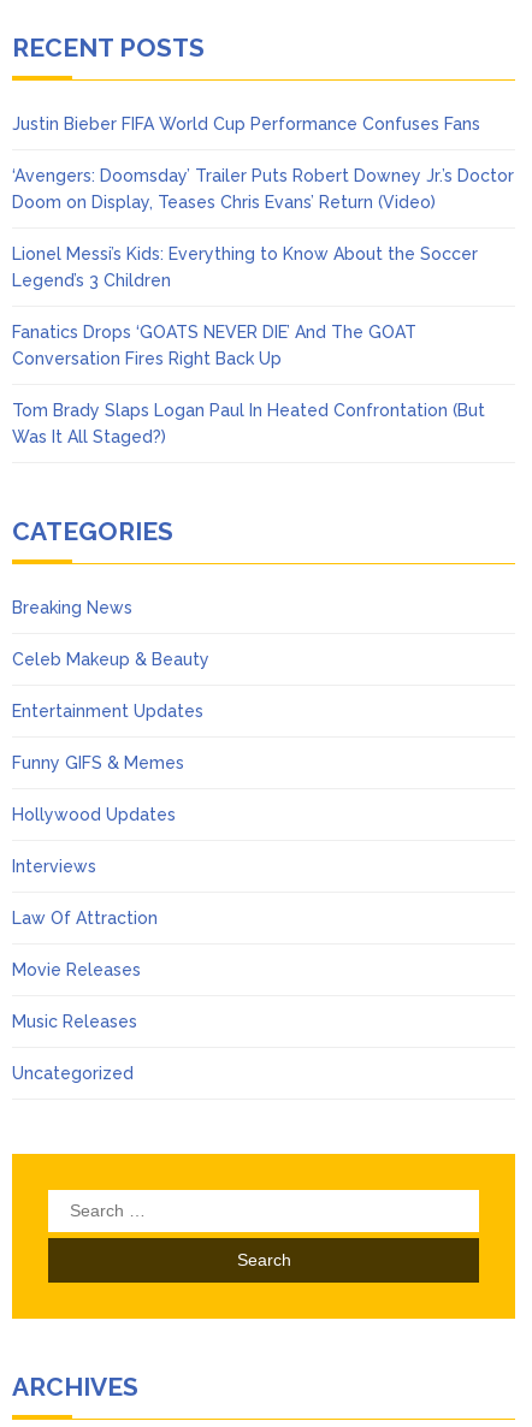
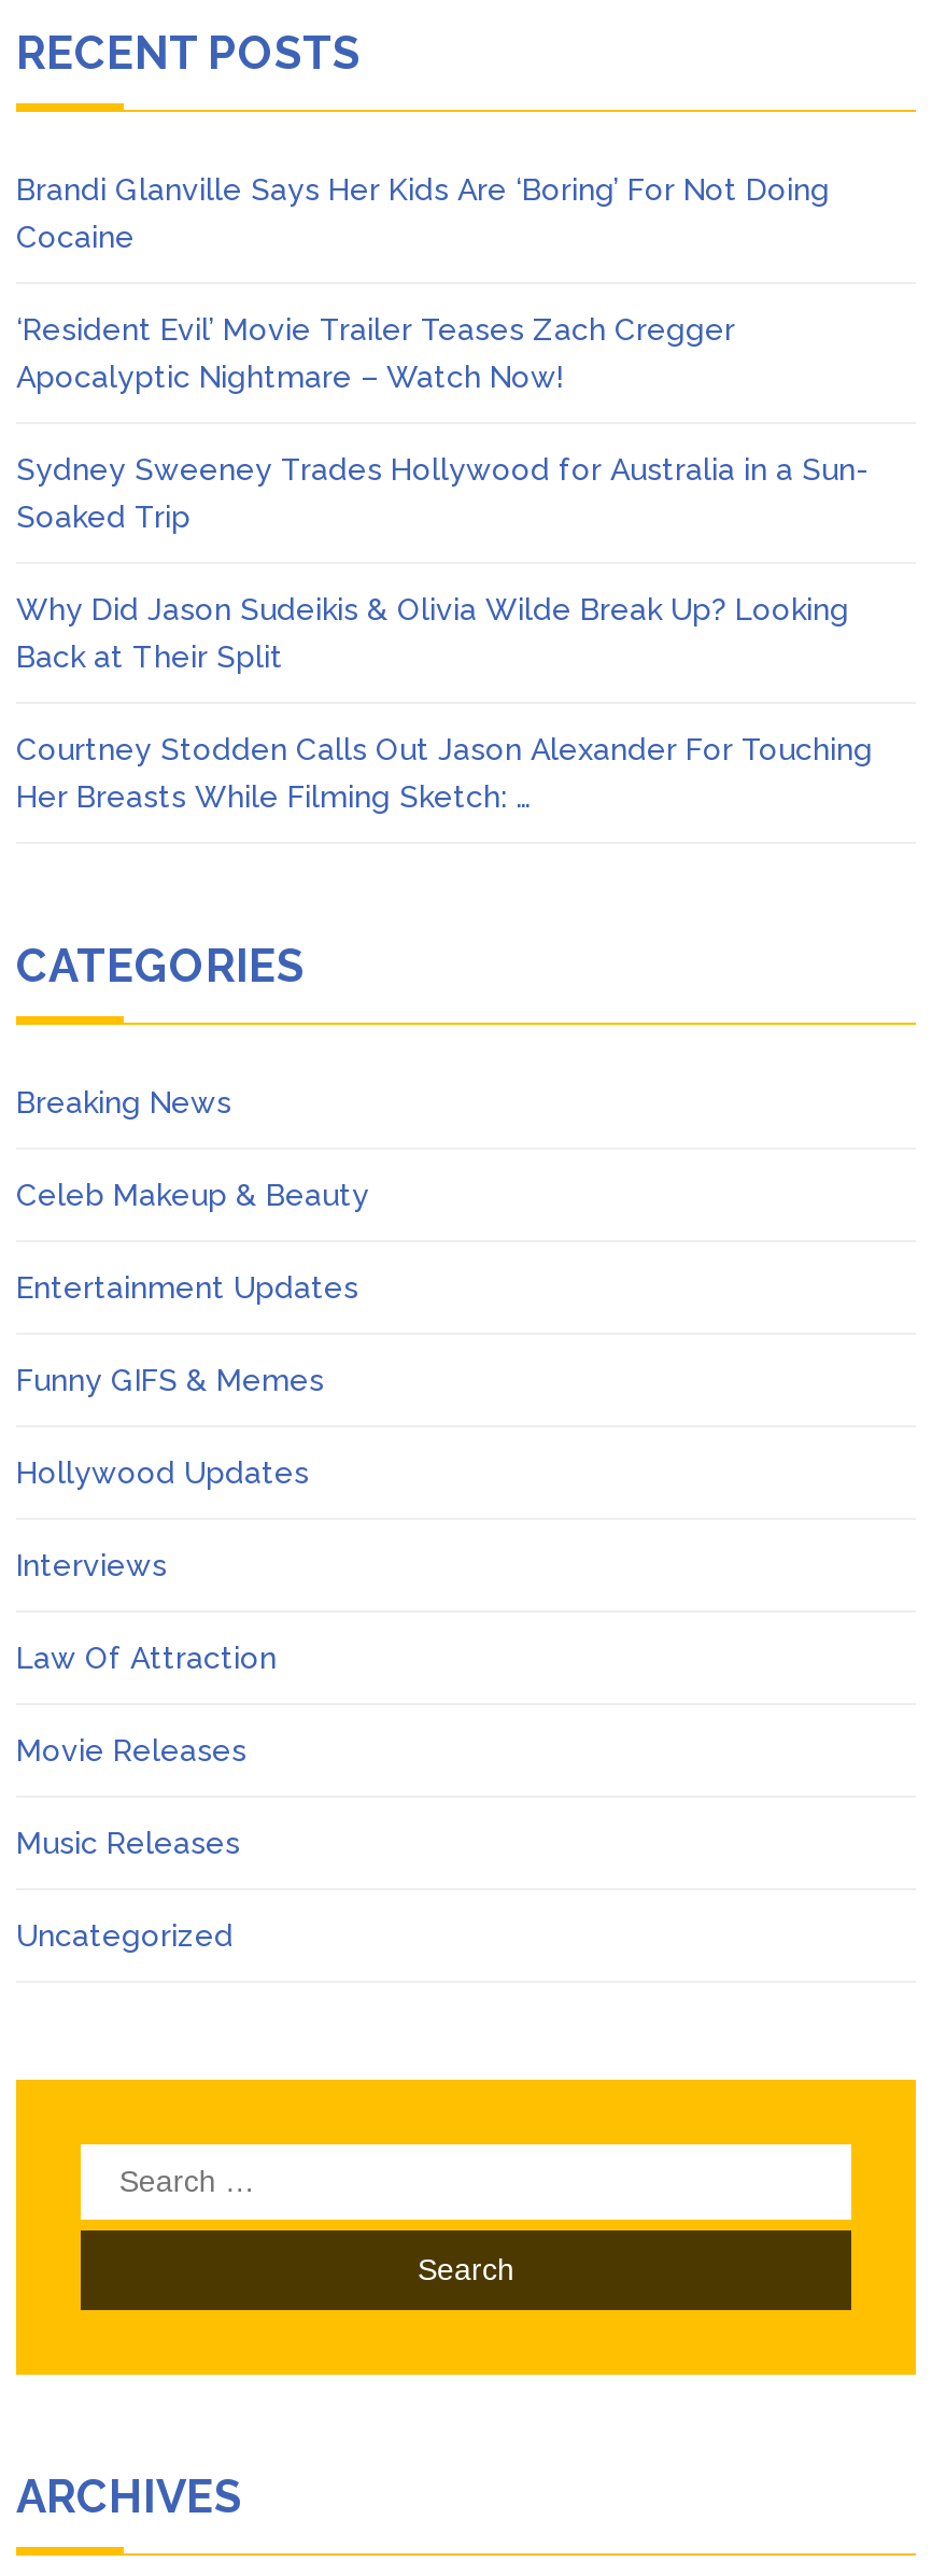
[12,115,480,134] Justin Bieber FIFA World Cup Performance Confuses Fans -> [16,173,830,254] Brandi Glanville Says Her Kids Are ‘Boring’ For Not Doing | Cocaine
[12,166,514,212] ‘Avengers: Doomsday’ Trailer Puts Robert Downey Jr.’s Doctor | Doom on Display, Teases Chris Evans’ Return (Video) -> [16,313,735,394] ‘Resident Evil’ Movie Trailer Teases Zach Cregger | Apocalyptic Nightmare – Watch Now!
[12,244,478,290] Lionel Messi’s Kids: Everything to Know About the Soccer | Legend’s 3 Children -> [16,453,869,534] Sydney Sweeney Trades Hollywood for Australia in a Sun- | Soaked Trip
[12,323,416,368] Fanatics Drops ‘GOATS NEVER DIE’ And The GOAT | Conversation Fires Right Back Up -> [16,592,849,674] Why Did Jason Sudeikis & Olivia Wilde Break Up? Looking | Back at Their Split
[12,401,485,447] Tom Brady Slaps Logan Paul In Heated Confrontation (But | Was It All Staged?) -> [16,732,873,814] Courtney Stodden Calls Out Jason Alexander For Touching | Her Breasts While Filming Sketch: …

